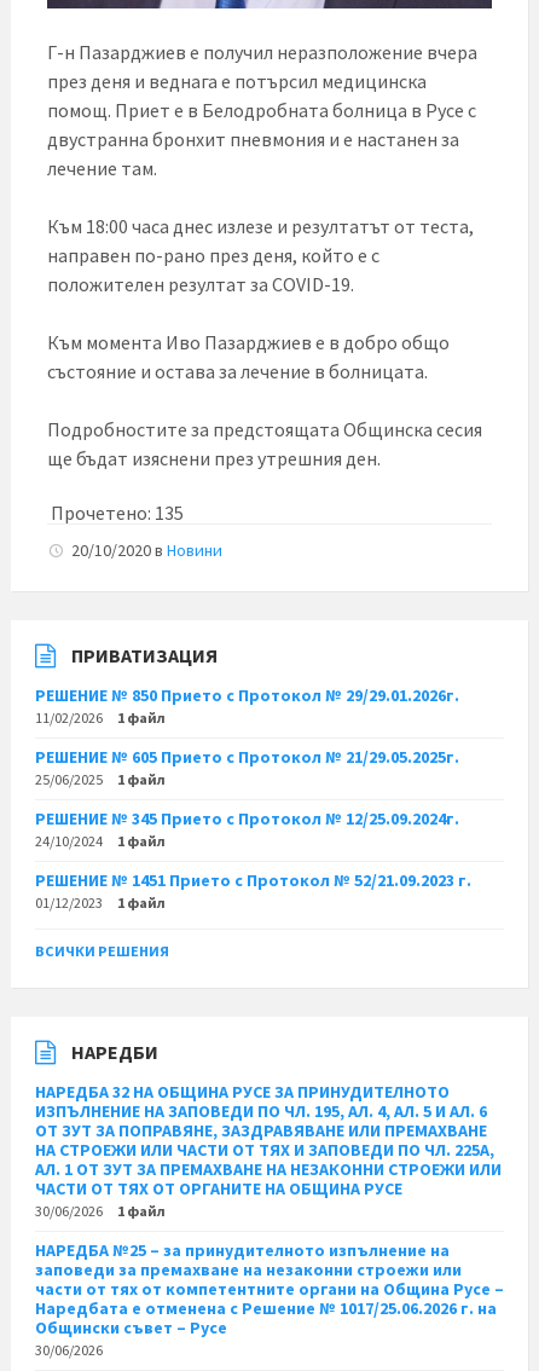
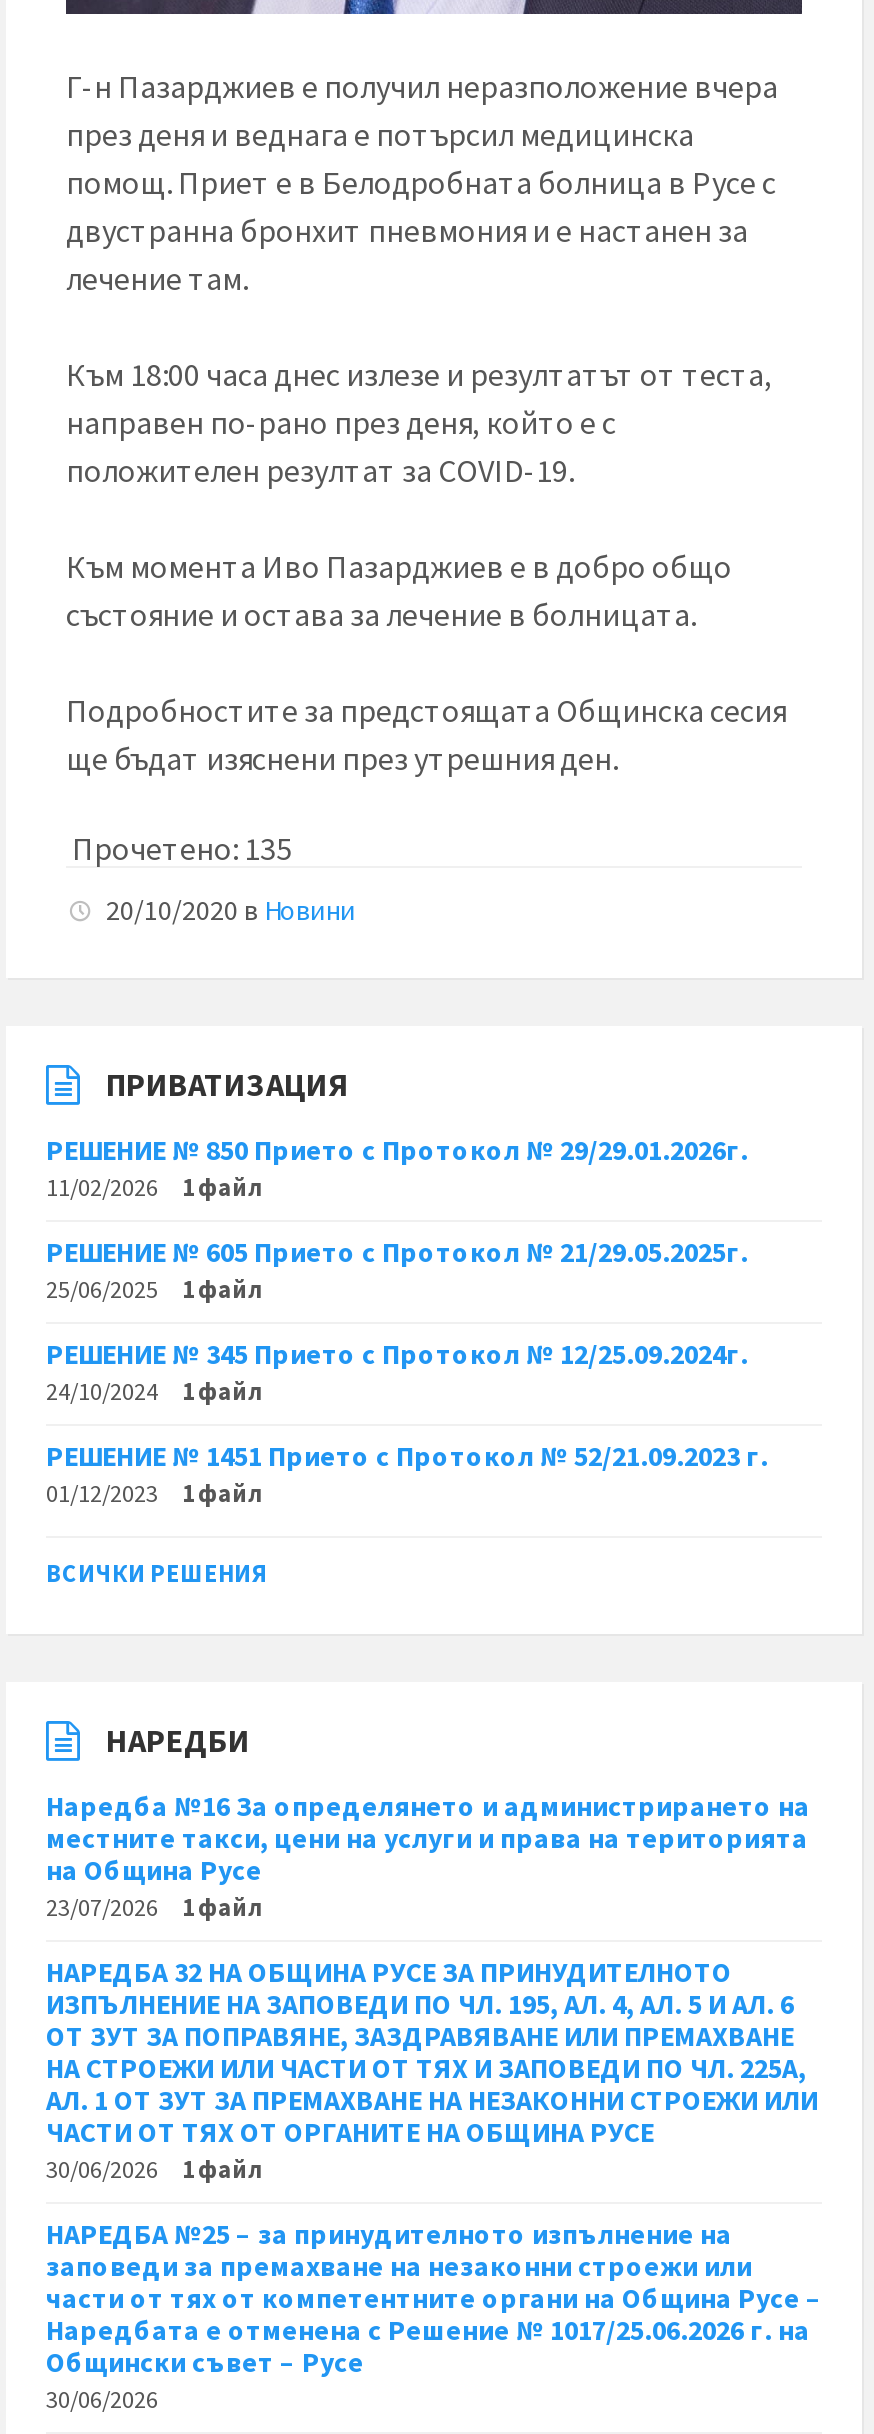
none -> [46,1788,810,1922] Наредба №16 За определянето и администрирането на | местните такси, цени на услуги и права на територията | на Община Русе | 23/07/2026 | 1 файл

